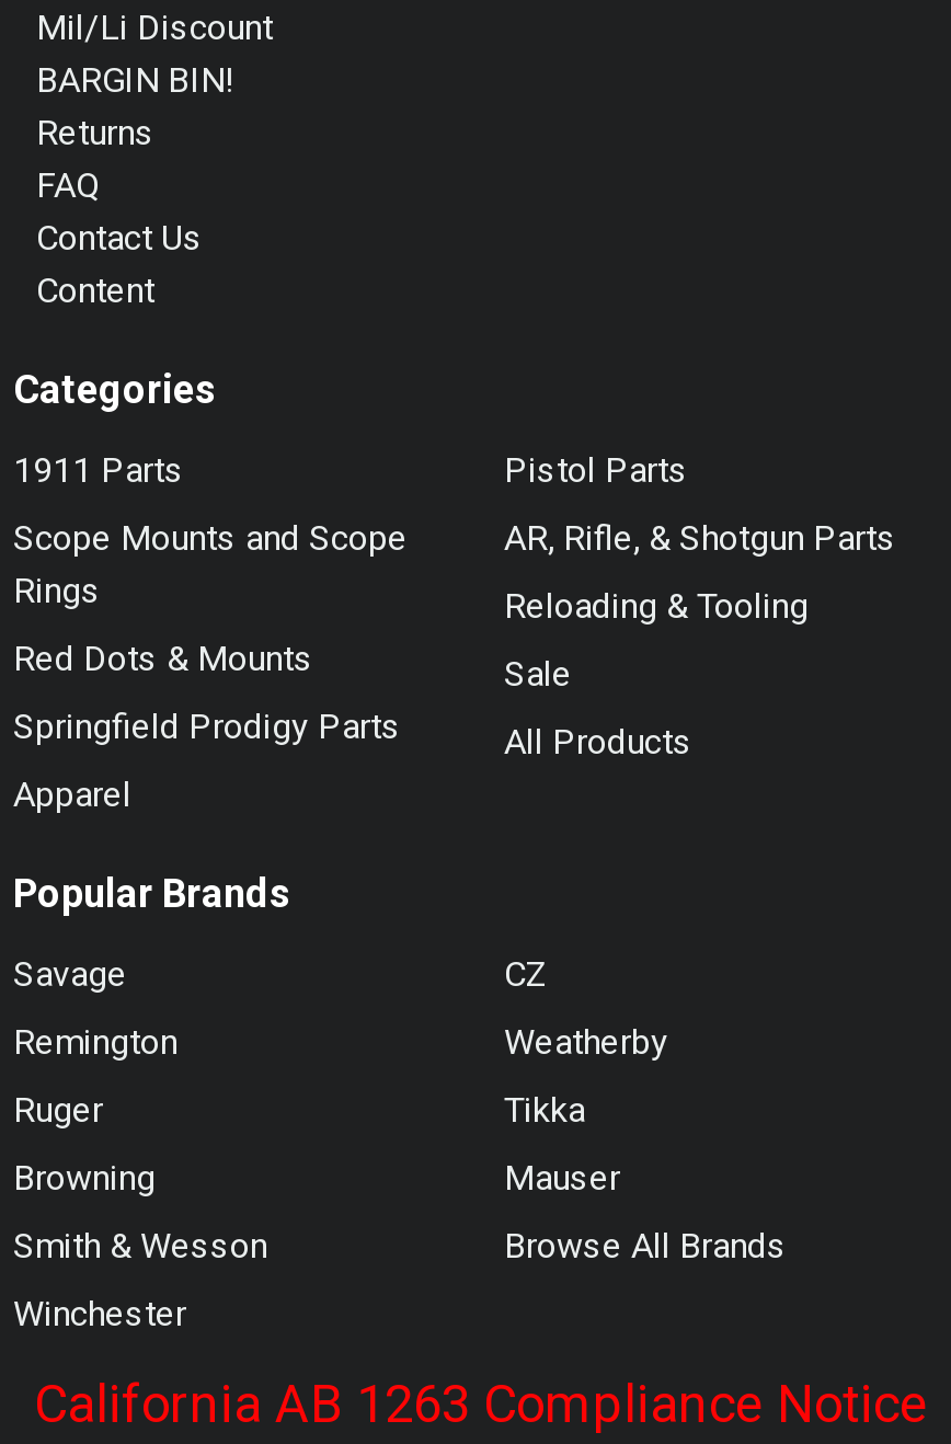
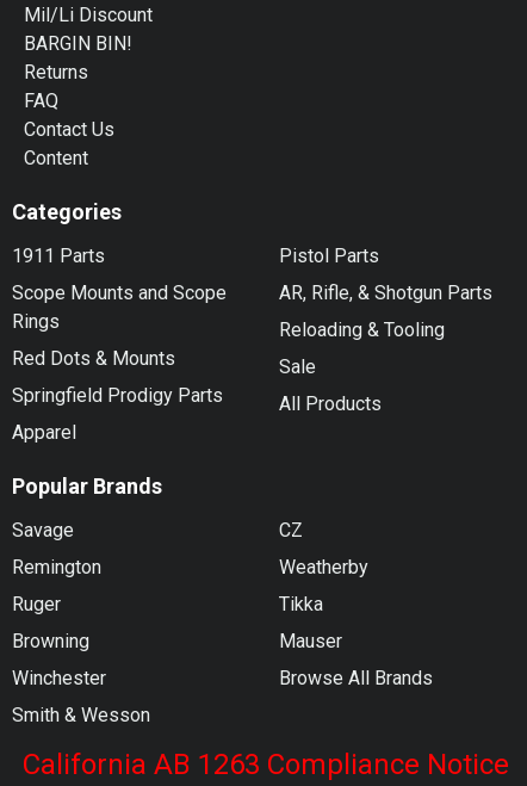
moved [13,1224,267,1266] -> [11,703,150,726]: Smith & Wesson
moved [13,1292,186,1334] -> [11,666,106,689]: Winchester

